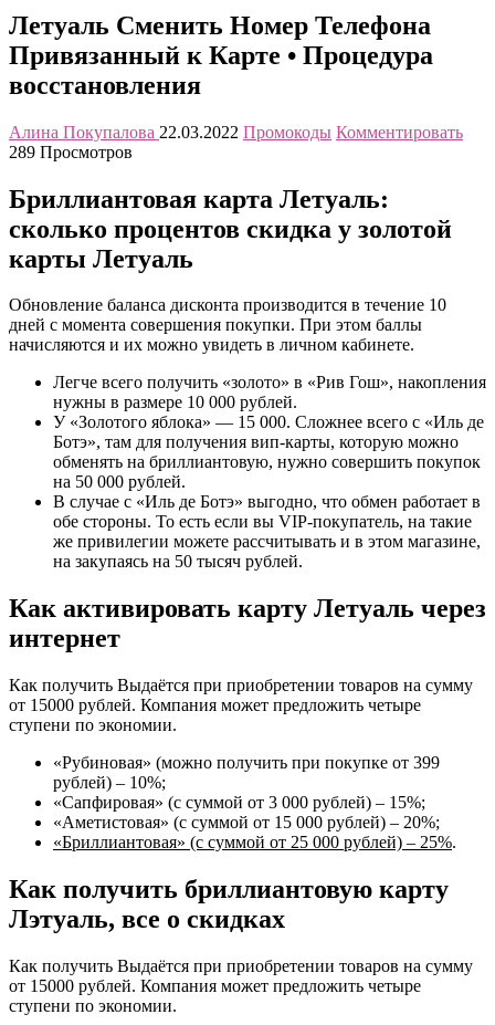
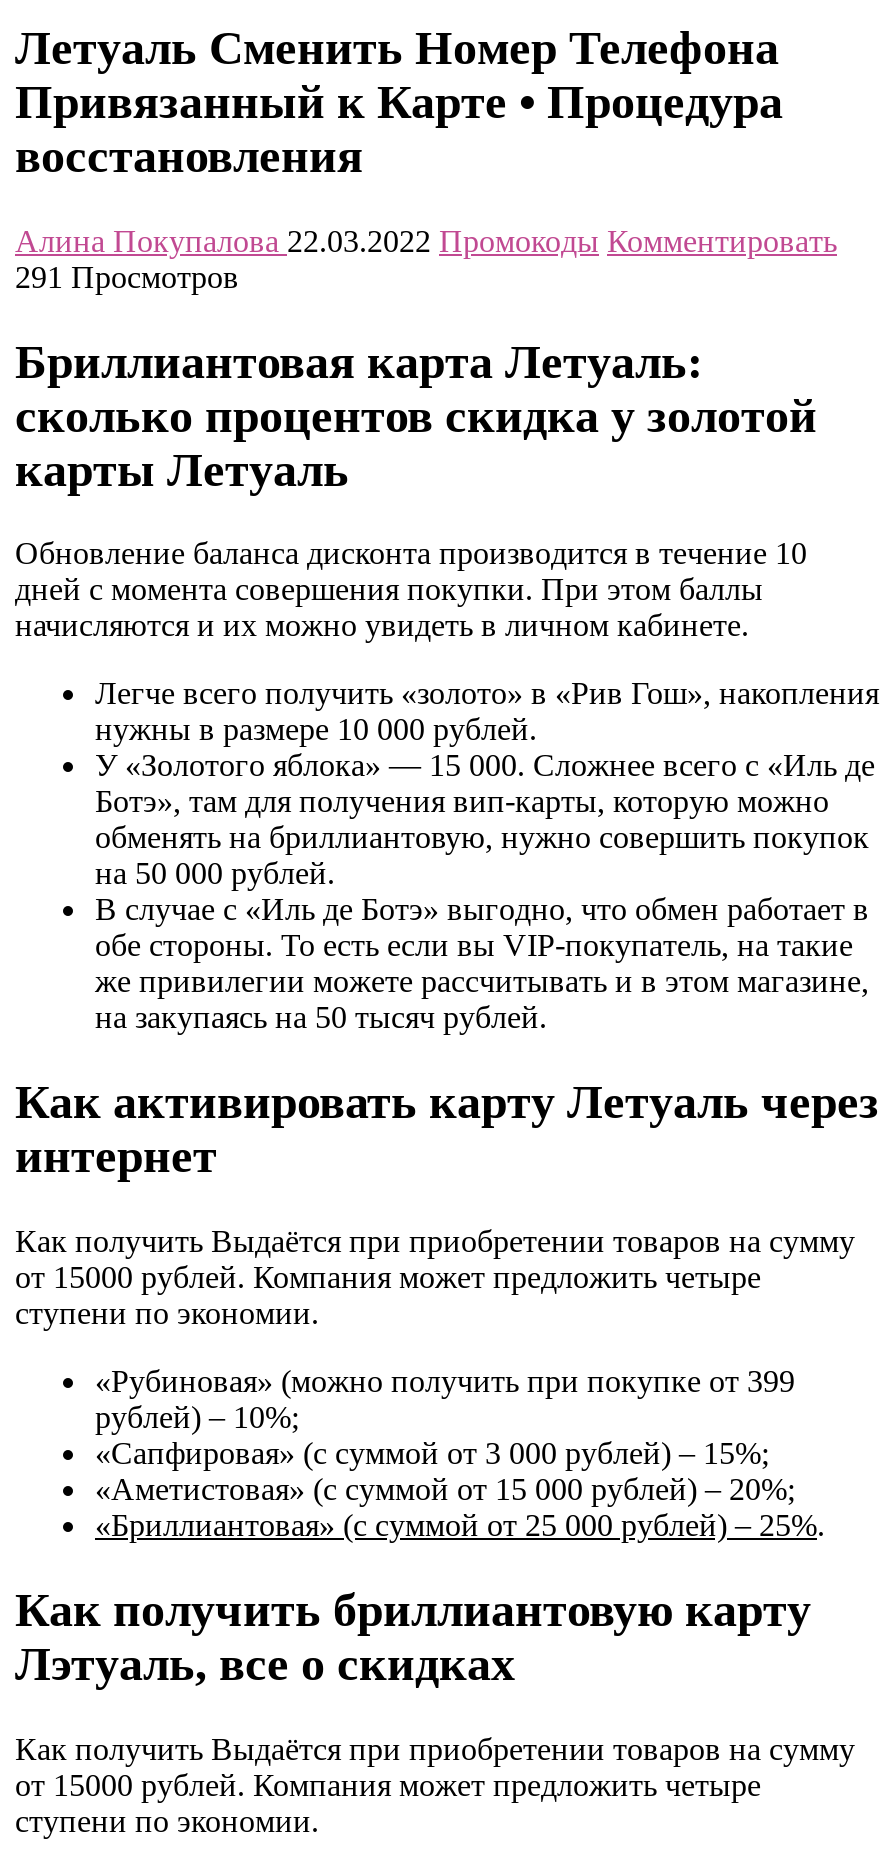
[9,142,133,161] 289 Просмотров -> [15,259,239,293] 291 Просмотров

